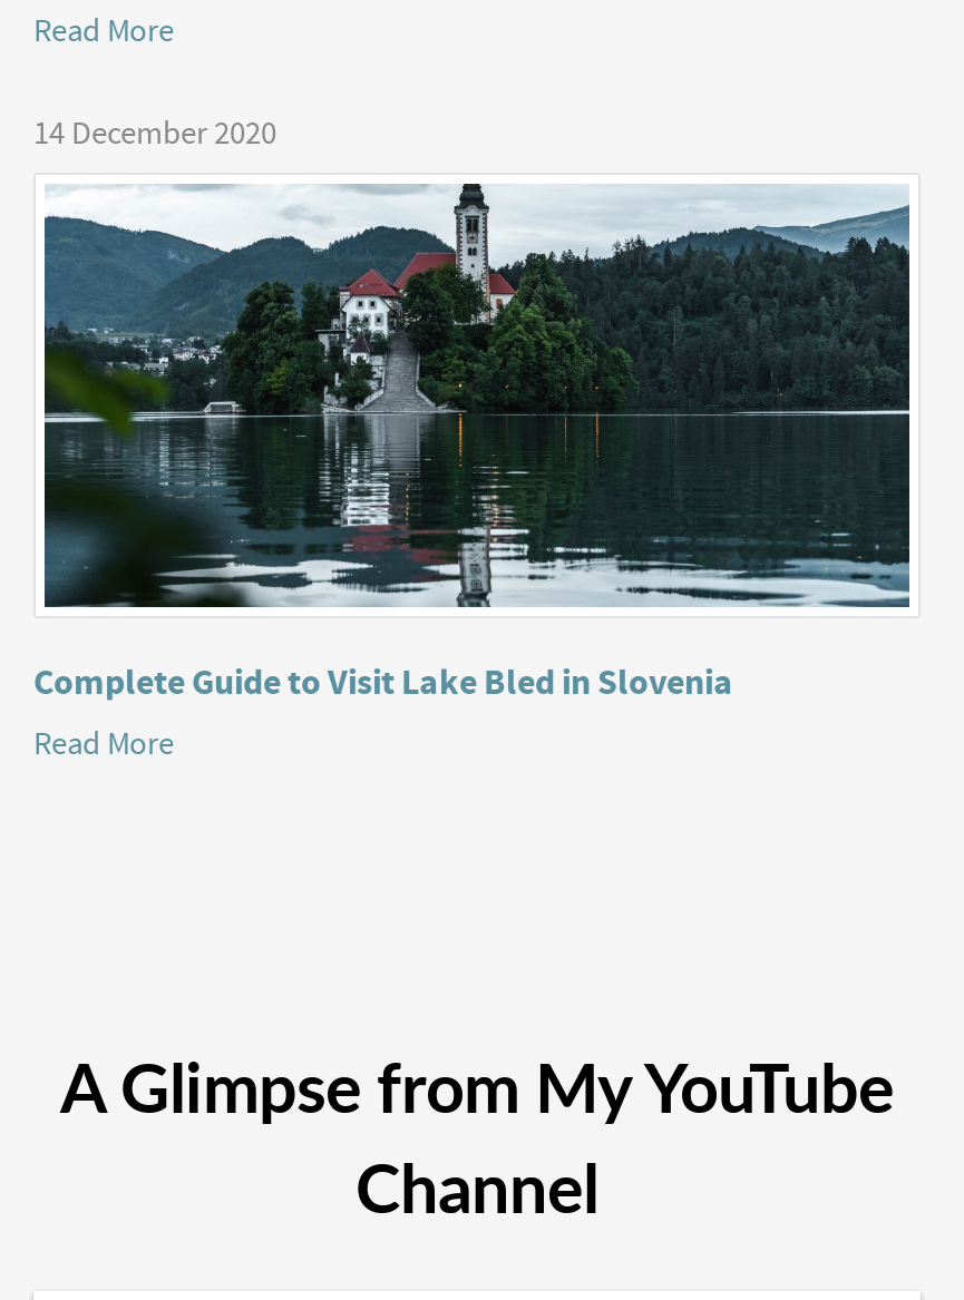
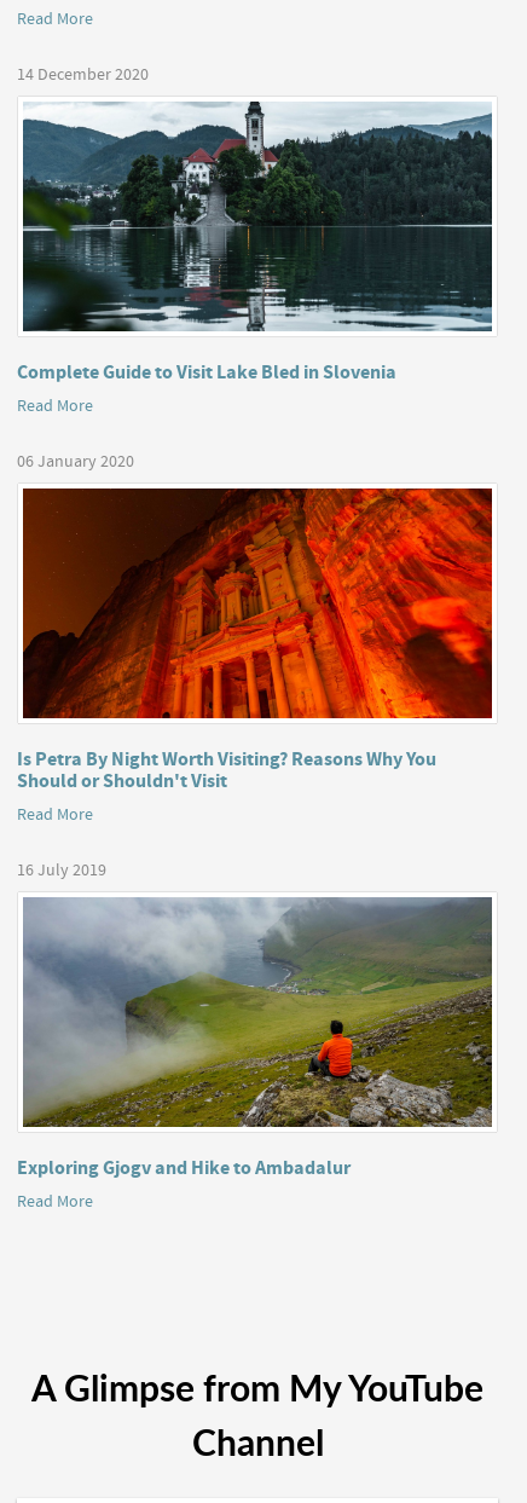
none -> [17,451,134,471] 06 January 2020
none -> [17,487,493,880] [image] | Is Petra By Night Worth Visiting? Reasons Why You | Should or Shouldn't Visit | Read More | 16 July 2019
none -> [17,896,493,1211] [image] | Exploring Gjogv and Hike to Ambadalur | Read More

